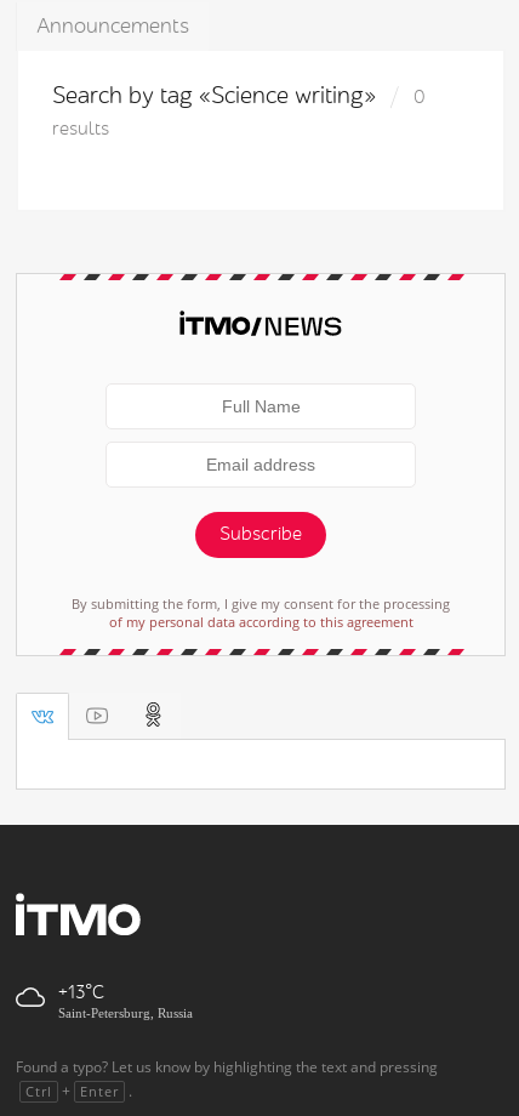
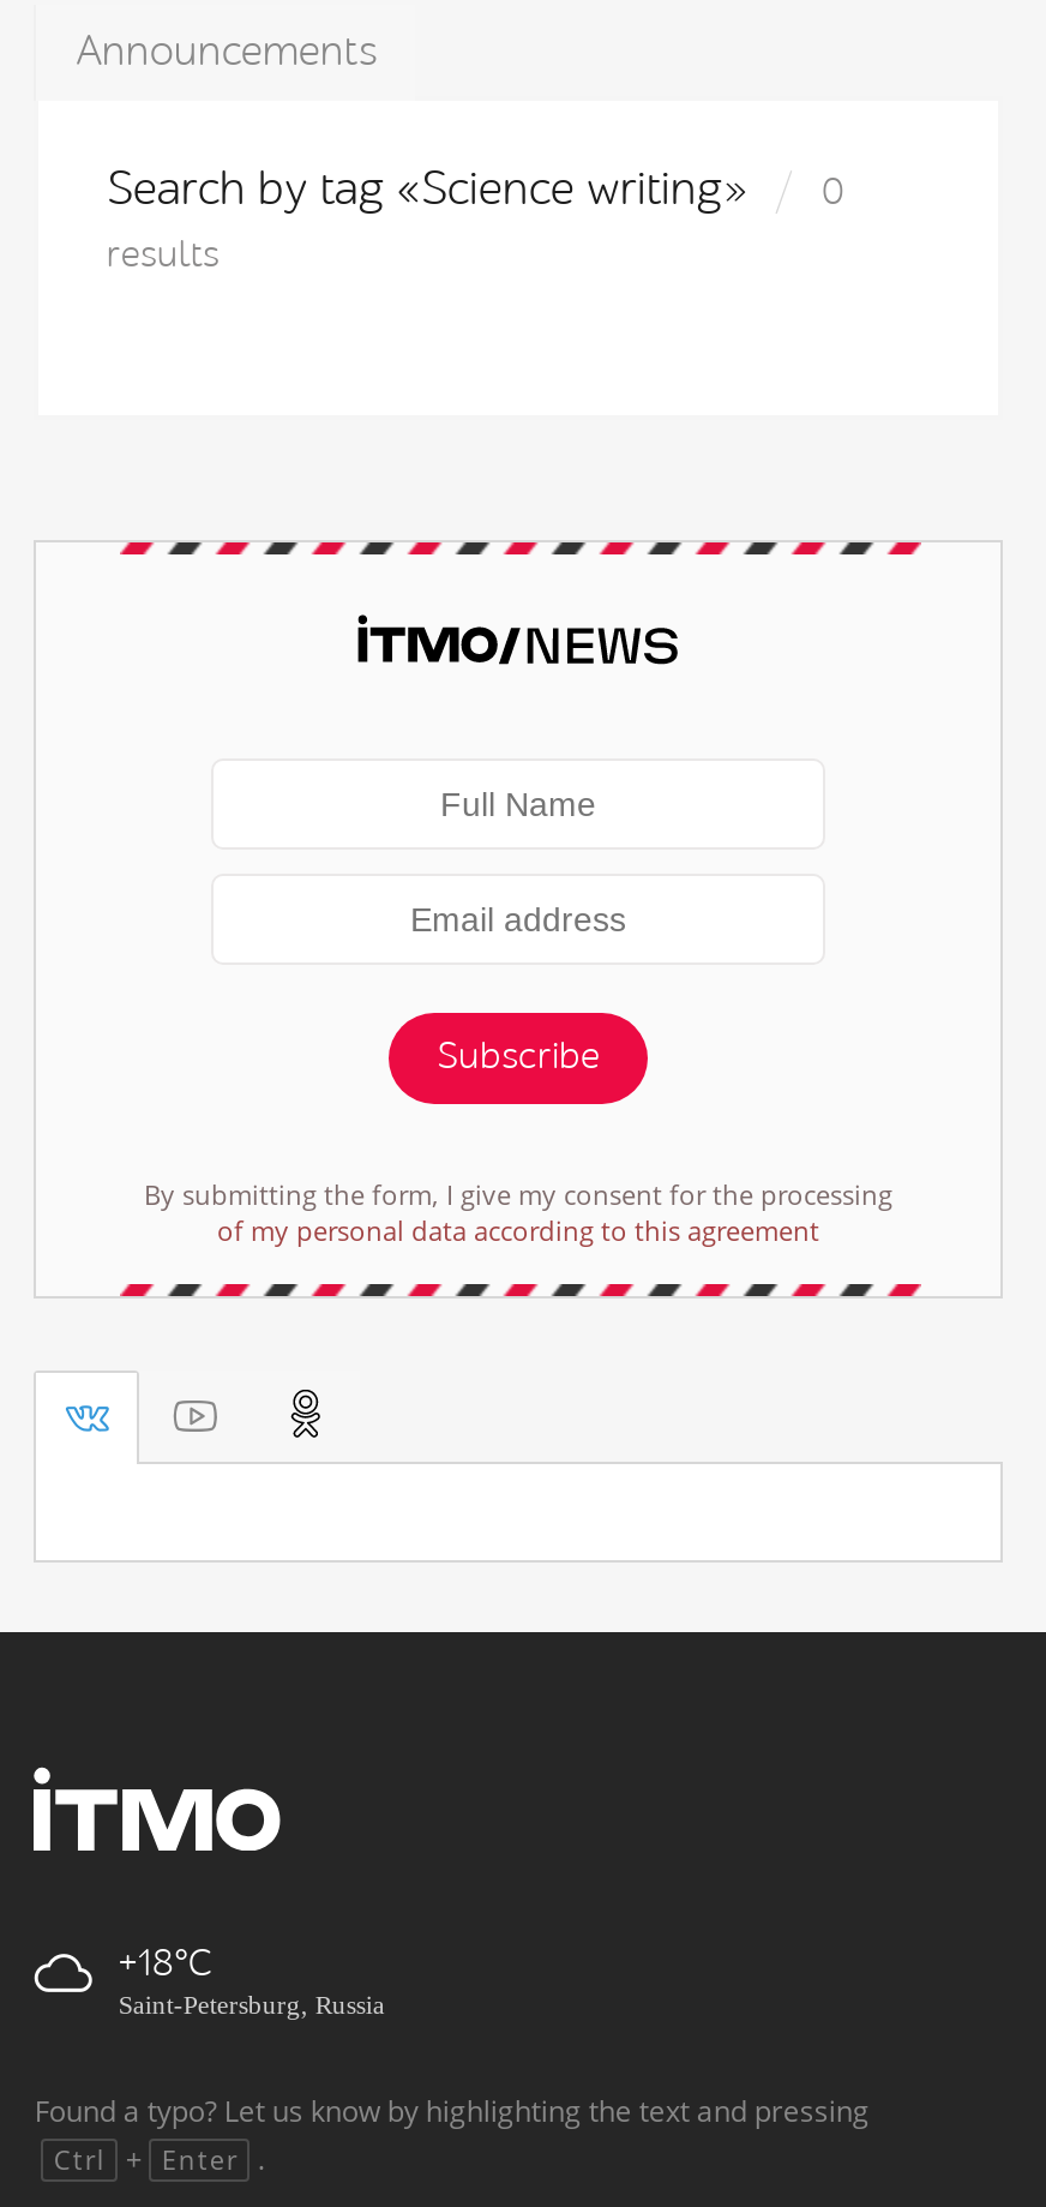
[59,981,85,1005] +13 -> [119,1942,174,1988] +18

